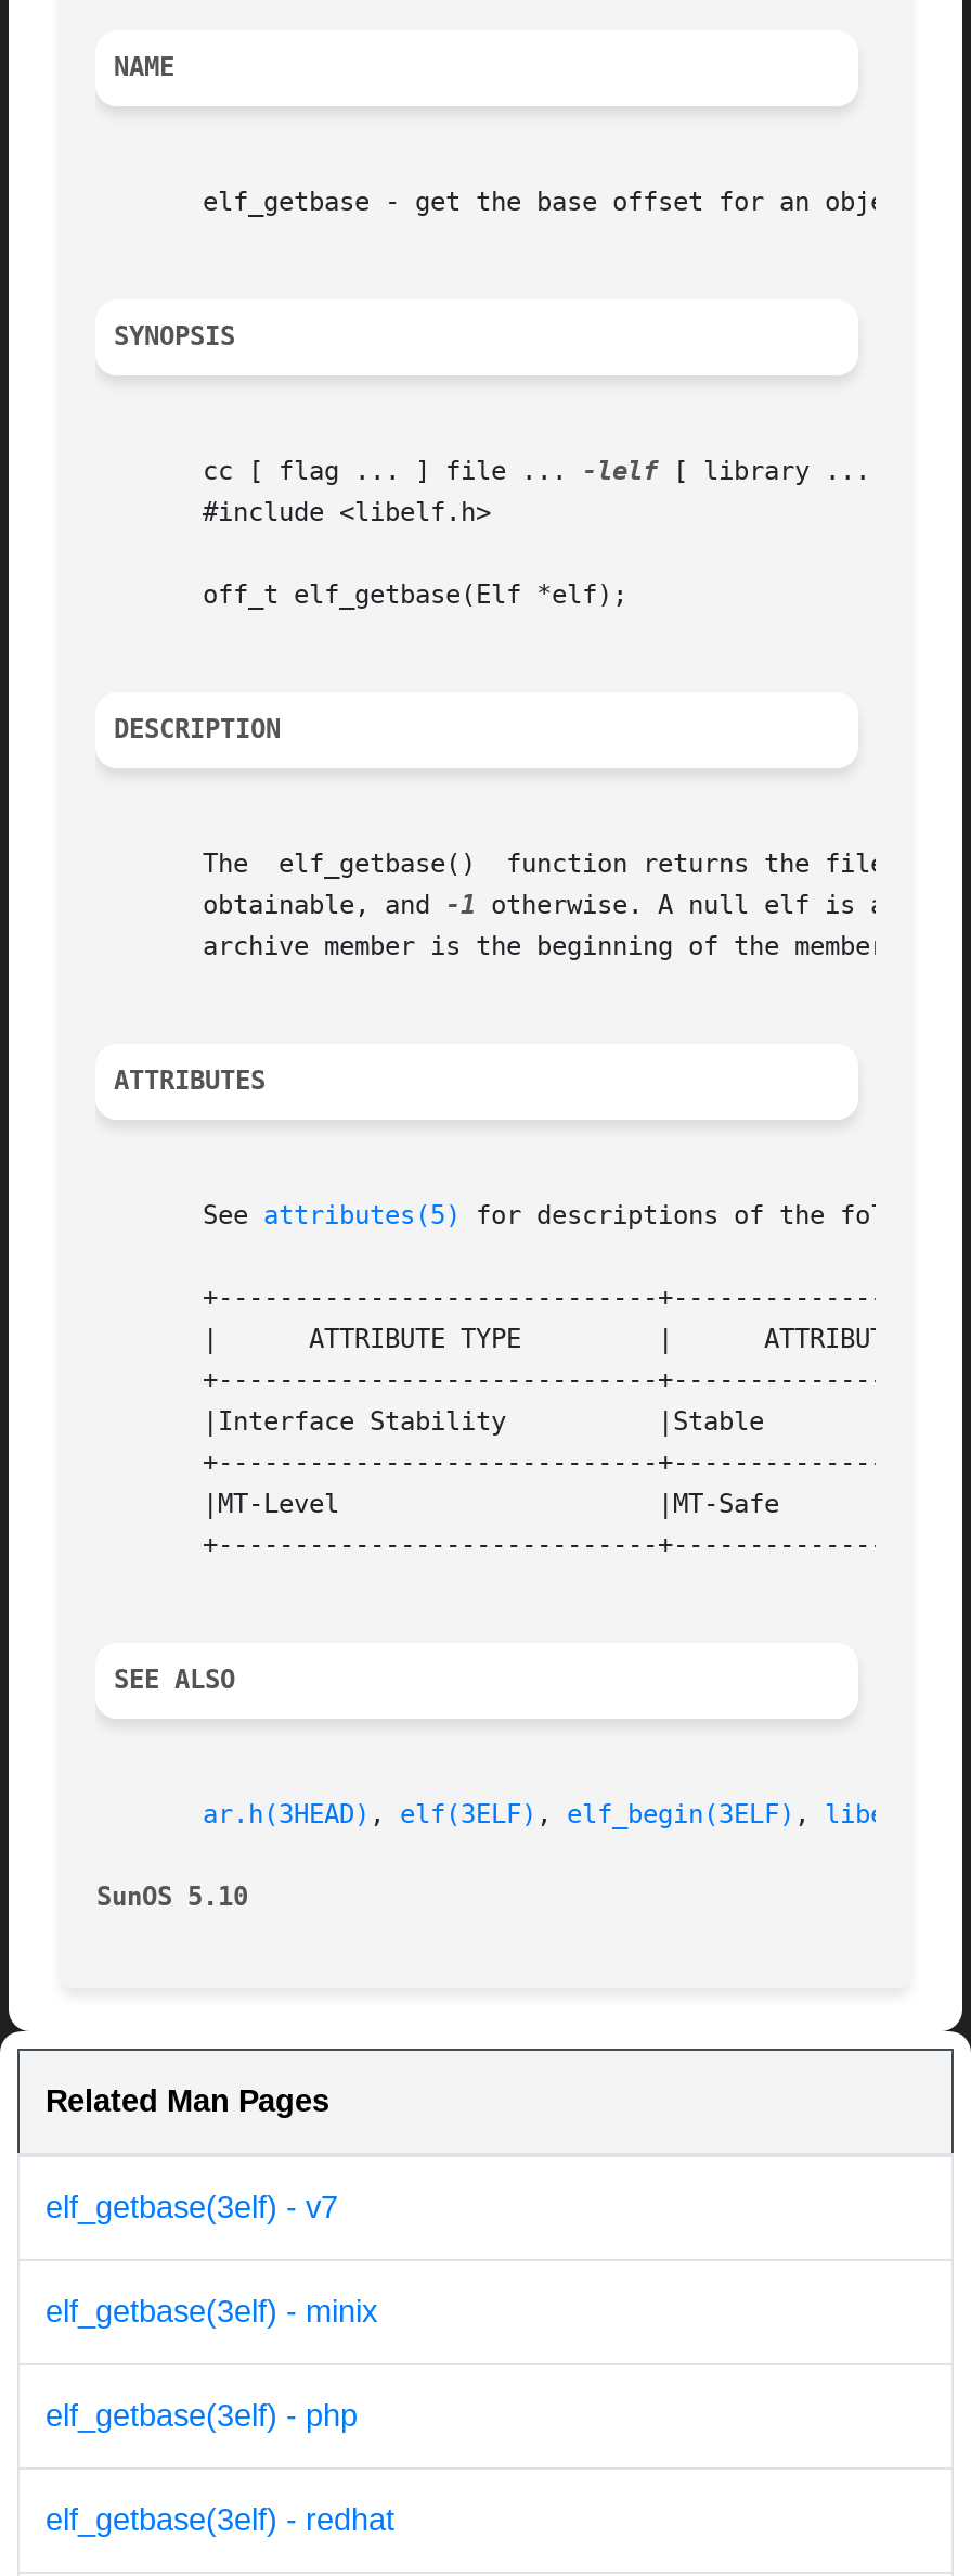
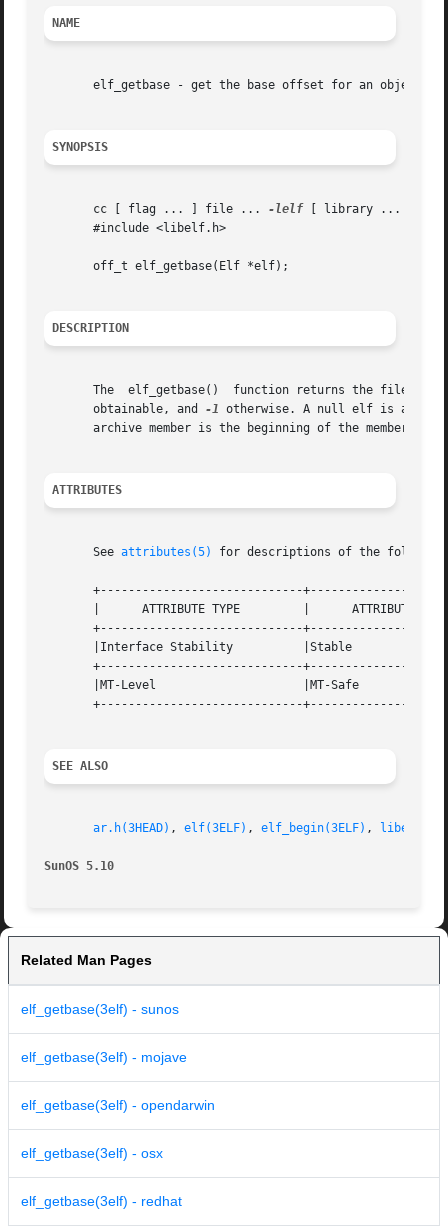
[46,2190,377,2433] elf_getbase(3elf) - v7 | elf_getbase(3elf) - minix | elf_getbase(3elf) - php -> [21,1001,215,1161] elf_getbase(3elf) - sunos | elf_getbase(3elf) - mojave | elf_getbase(3elf) - opendarwin | elf_getbase(3elf) - osx

